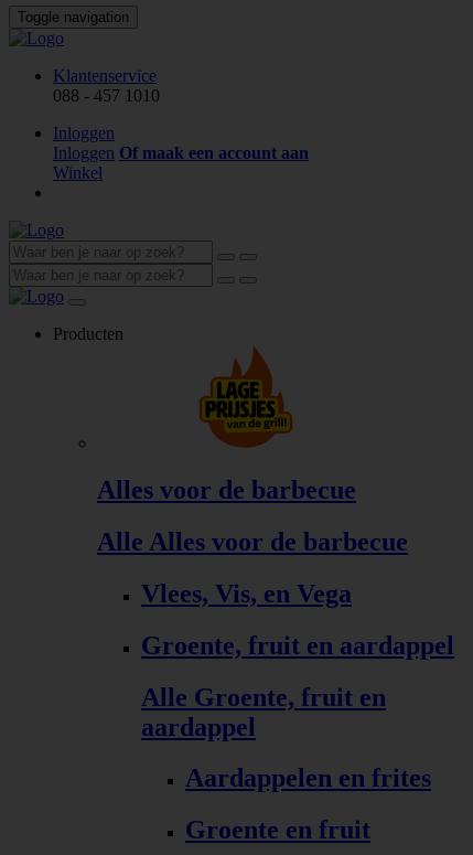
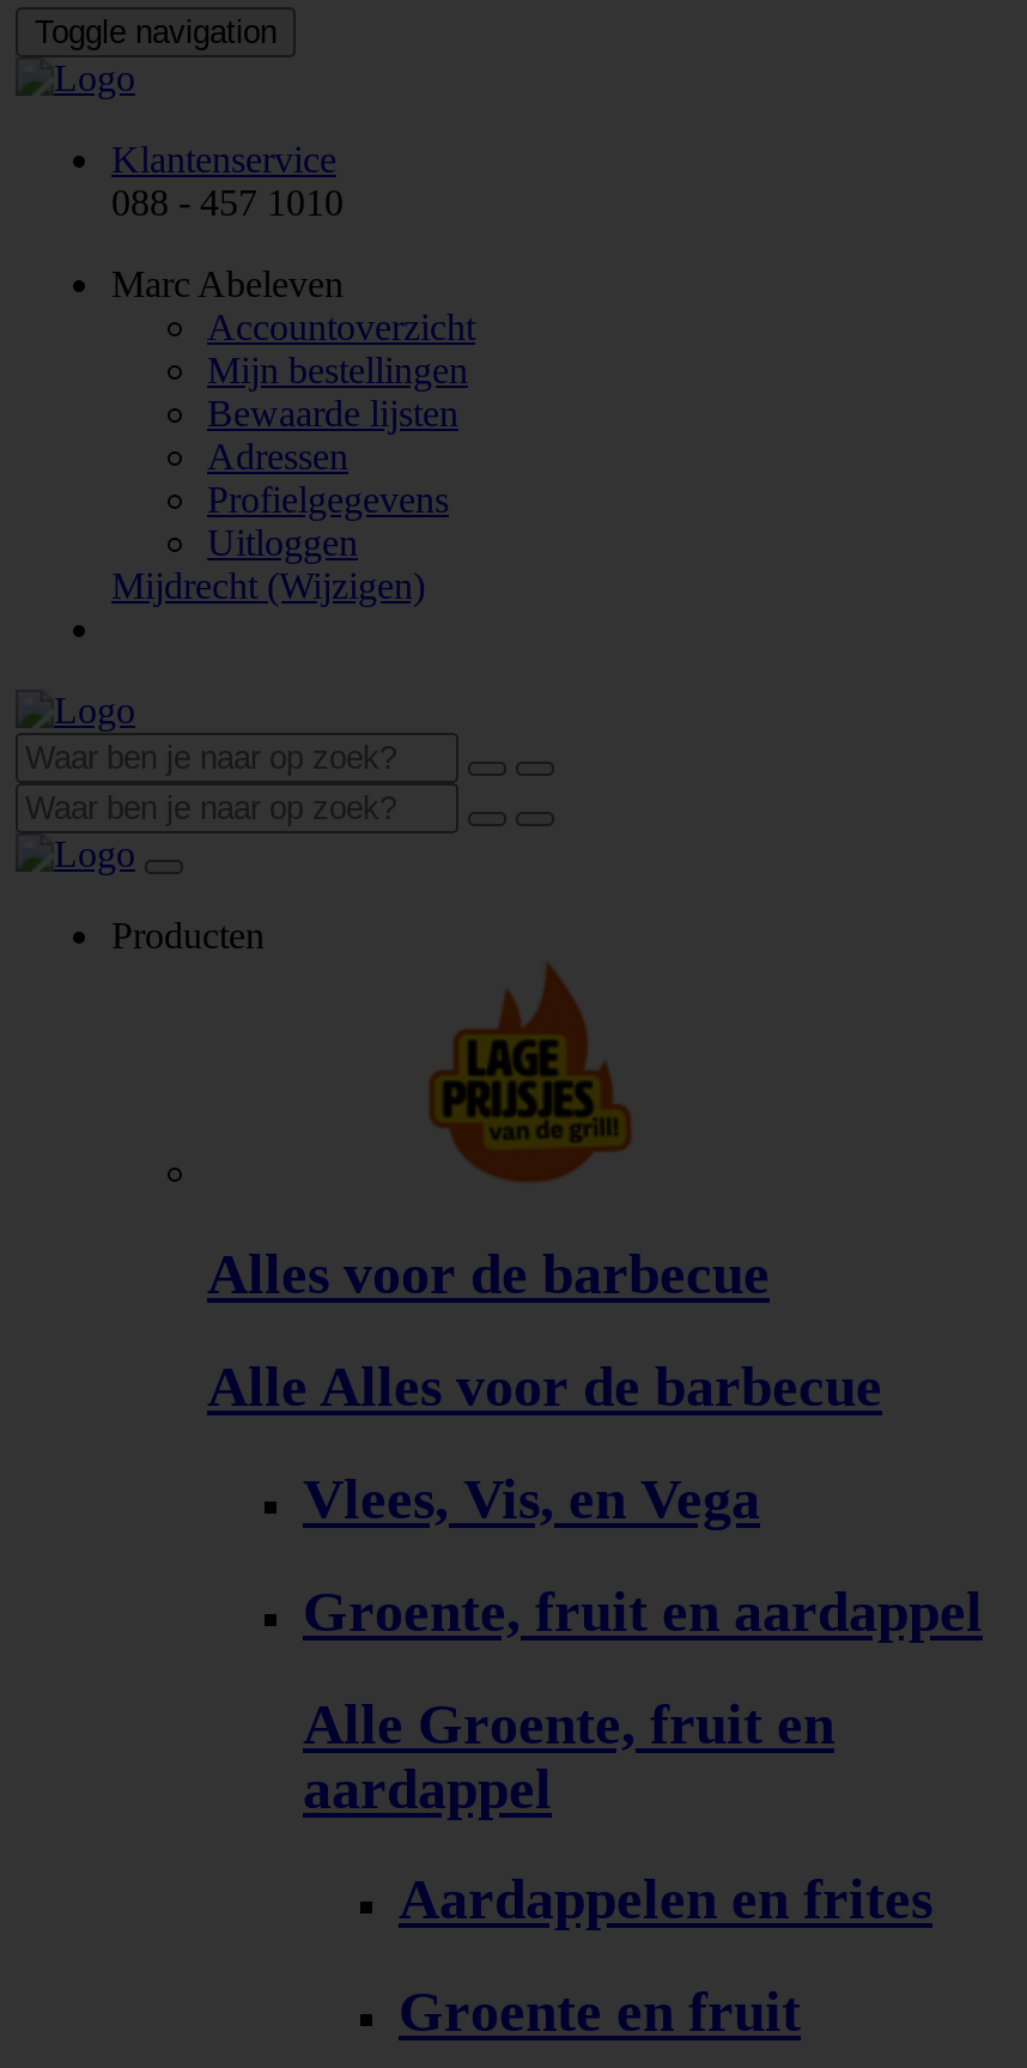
[53,124,309,182] Inloggen | Inloggen Of maak een account aan | Winkel -> [111,263,475,606] Marc Abeleven | Accountoverzicht | Mijn bestellingen | Bewaarde lijsten | Adressen | Profielgegevens | Uitloggen | Mijdrecht (Wijzigen)

